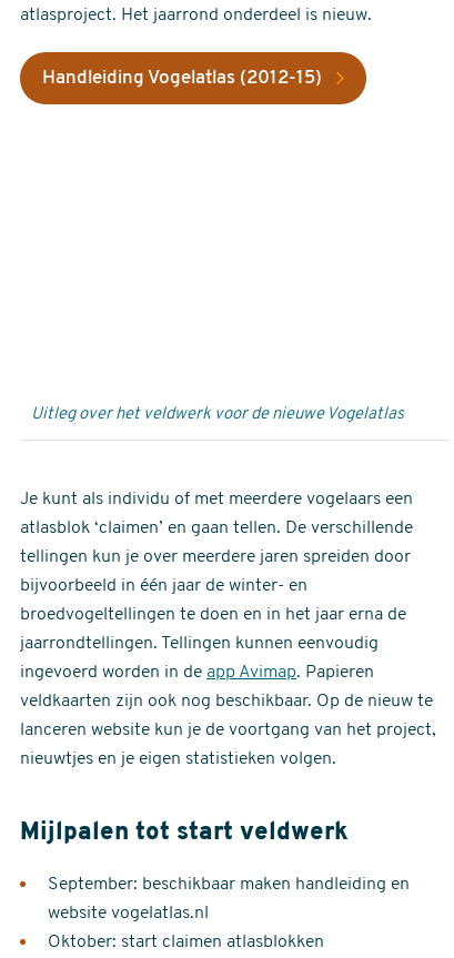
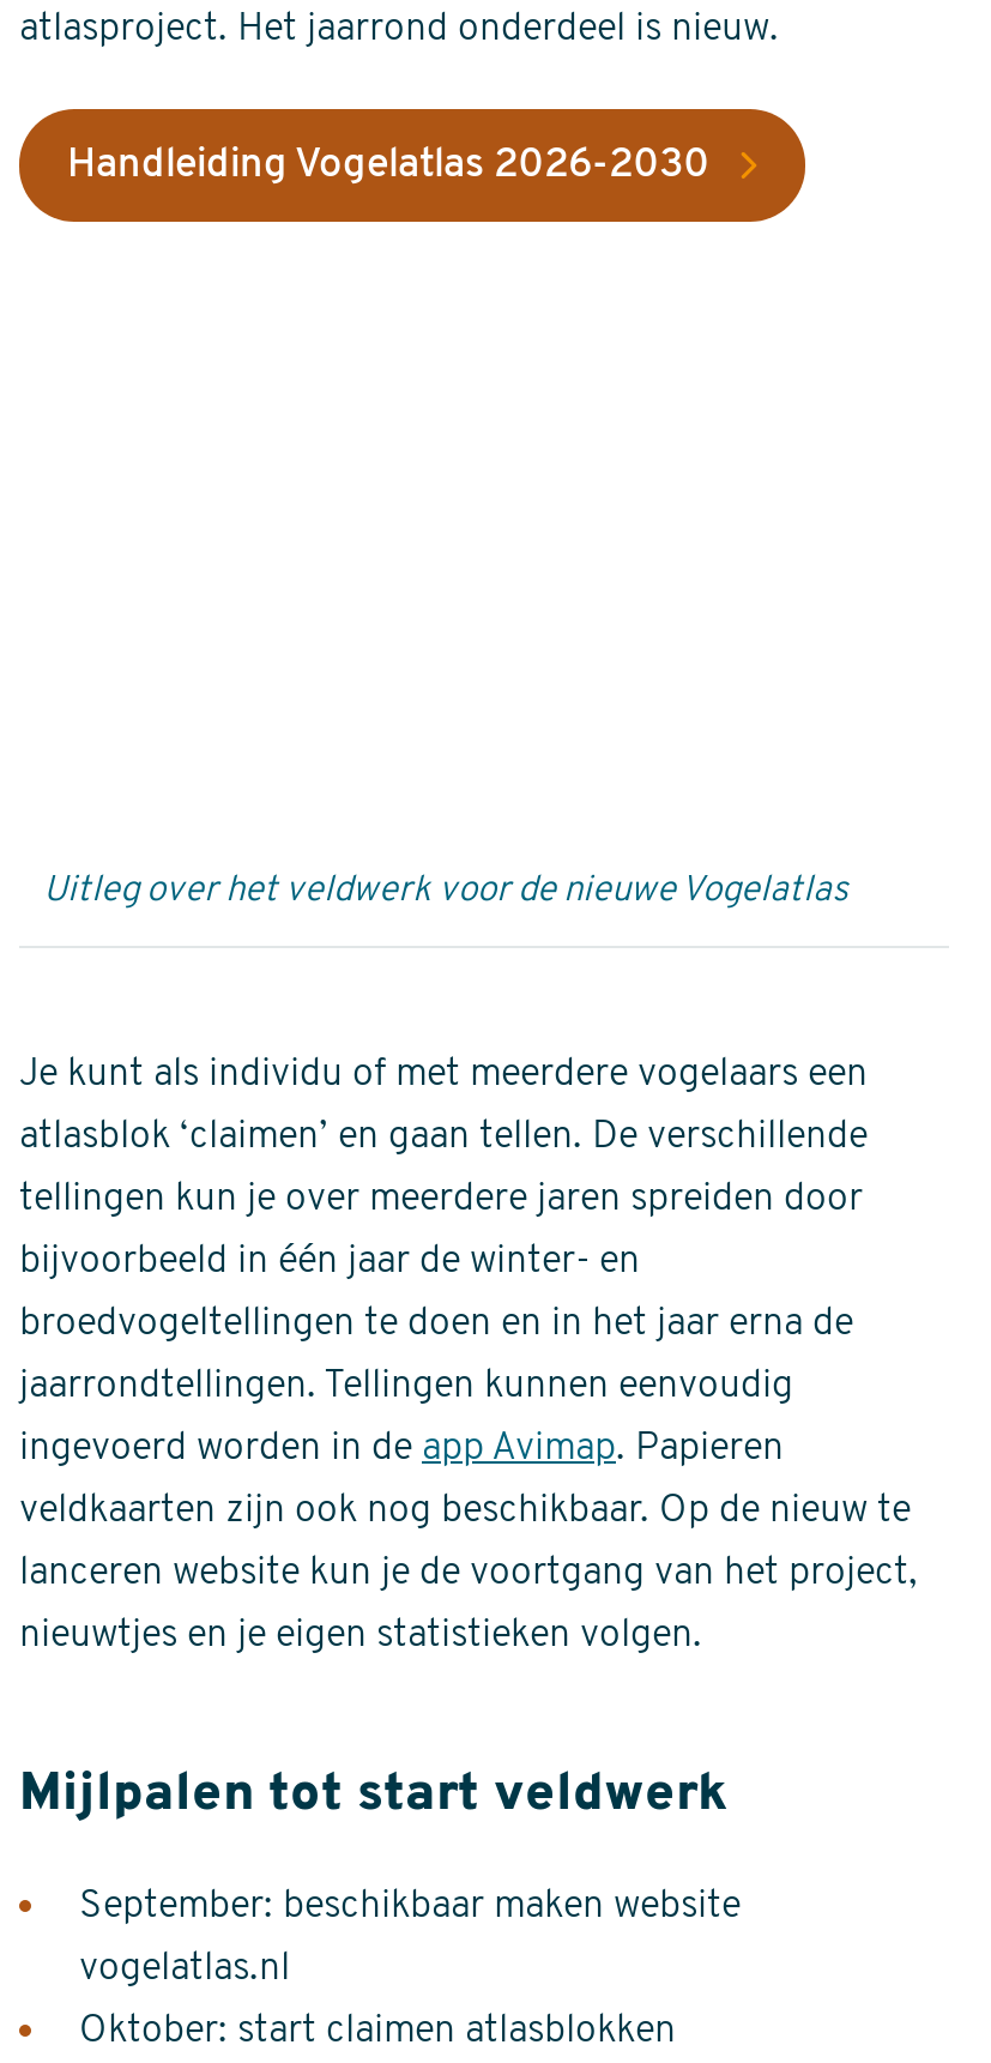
[42,52,384,104] [image] | Handleiding Vogelatlas (2012-15) -> [67,107,808,224] [image] | Handleiding Vogelatlas 2026-2030
[48,876,410,894] September: beschikbaar maken handleiding en -> [79,1888,741,1927] September: beschikbaar maken website
[48,905,209,923] website vogelatlas.nl -> [79,1951,290,1989] vogelatlas.nl

